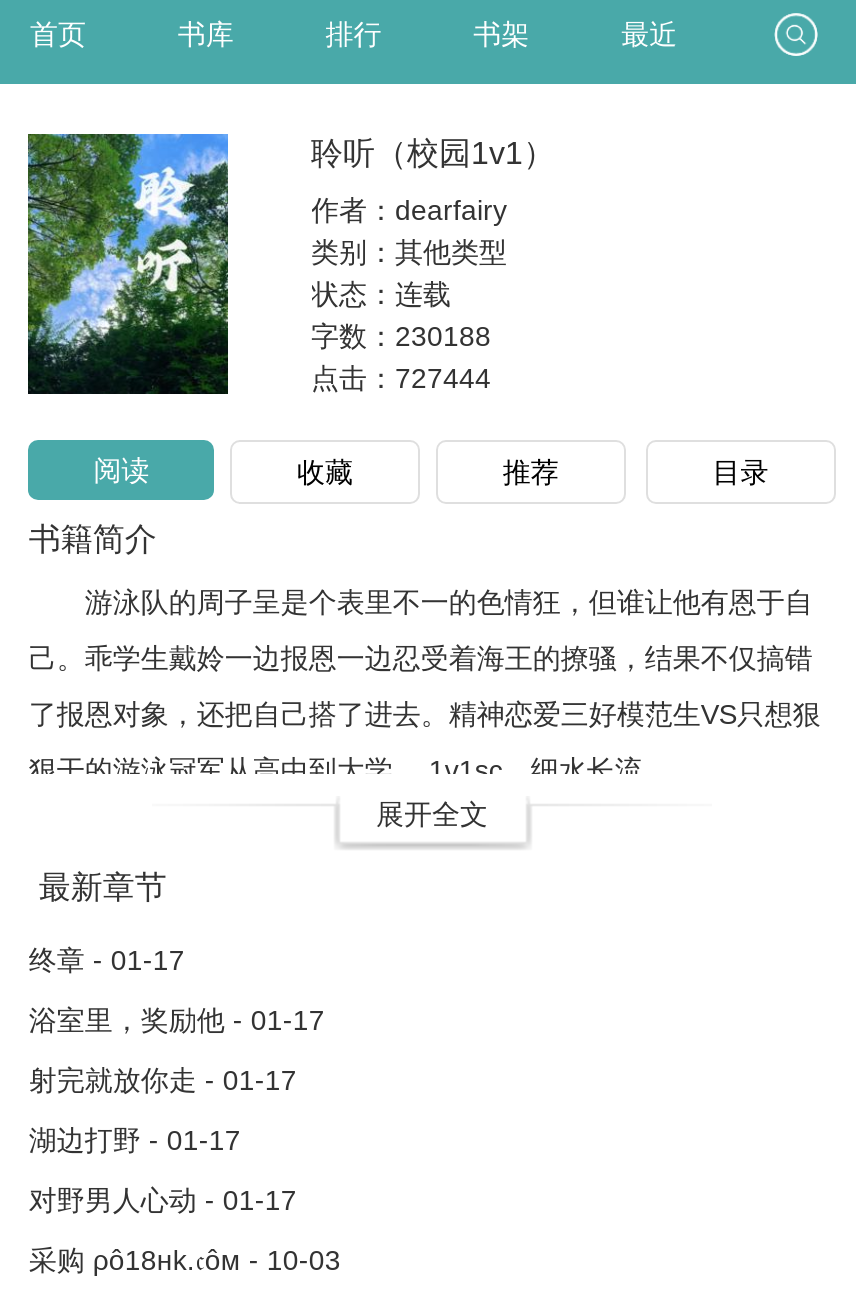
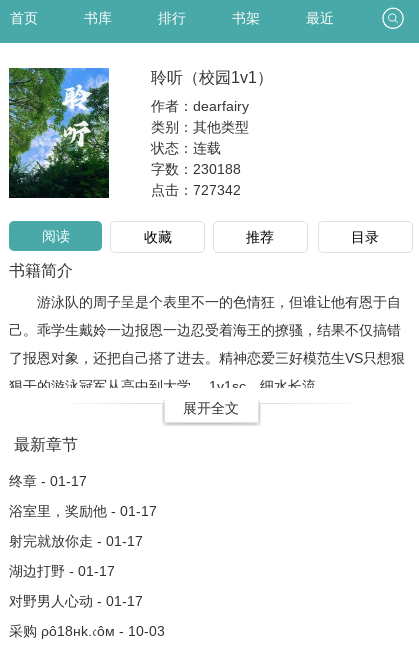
[311,362,491,394] 点击：727444 -> [150,182,240,198] 点击：727342

